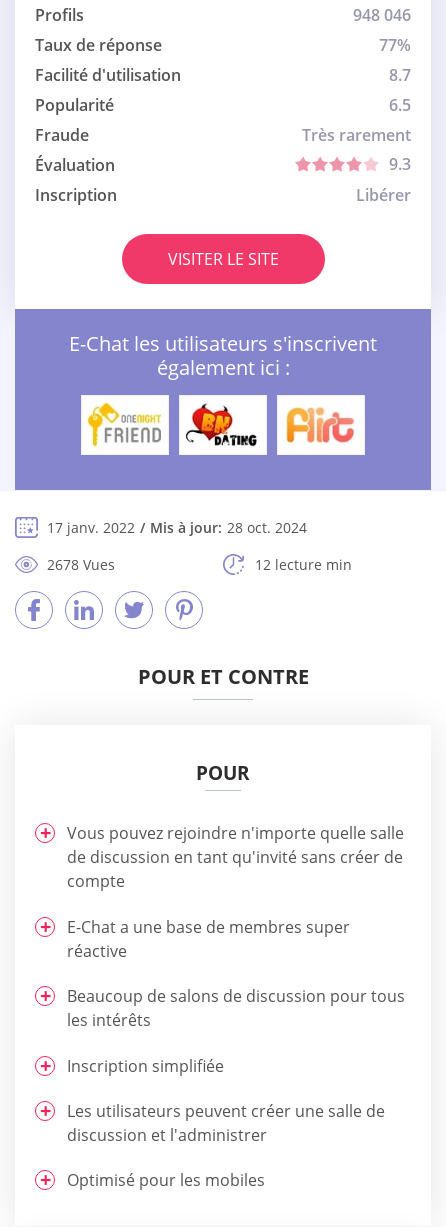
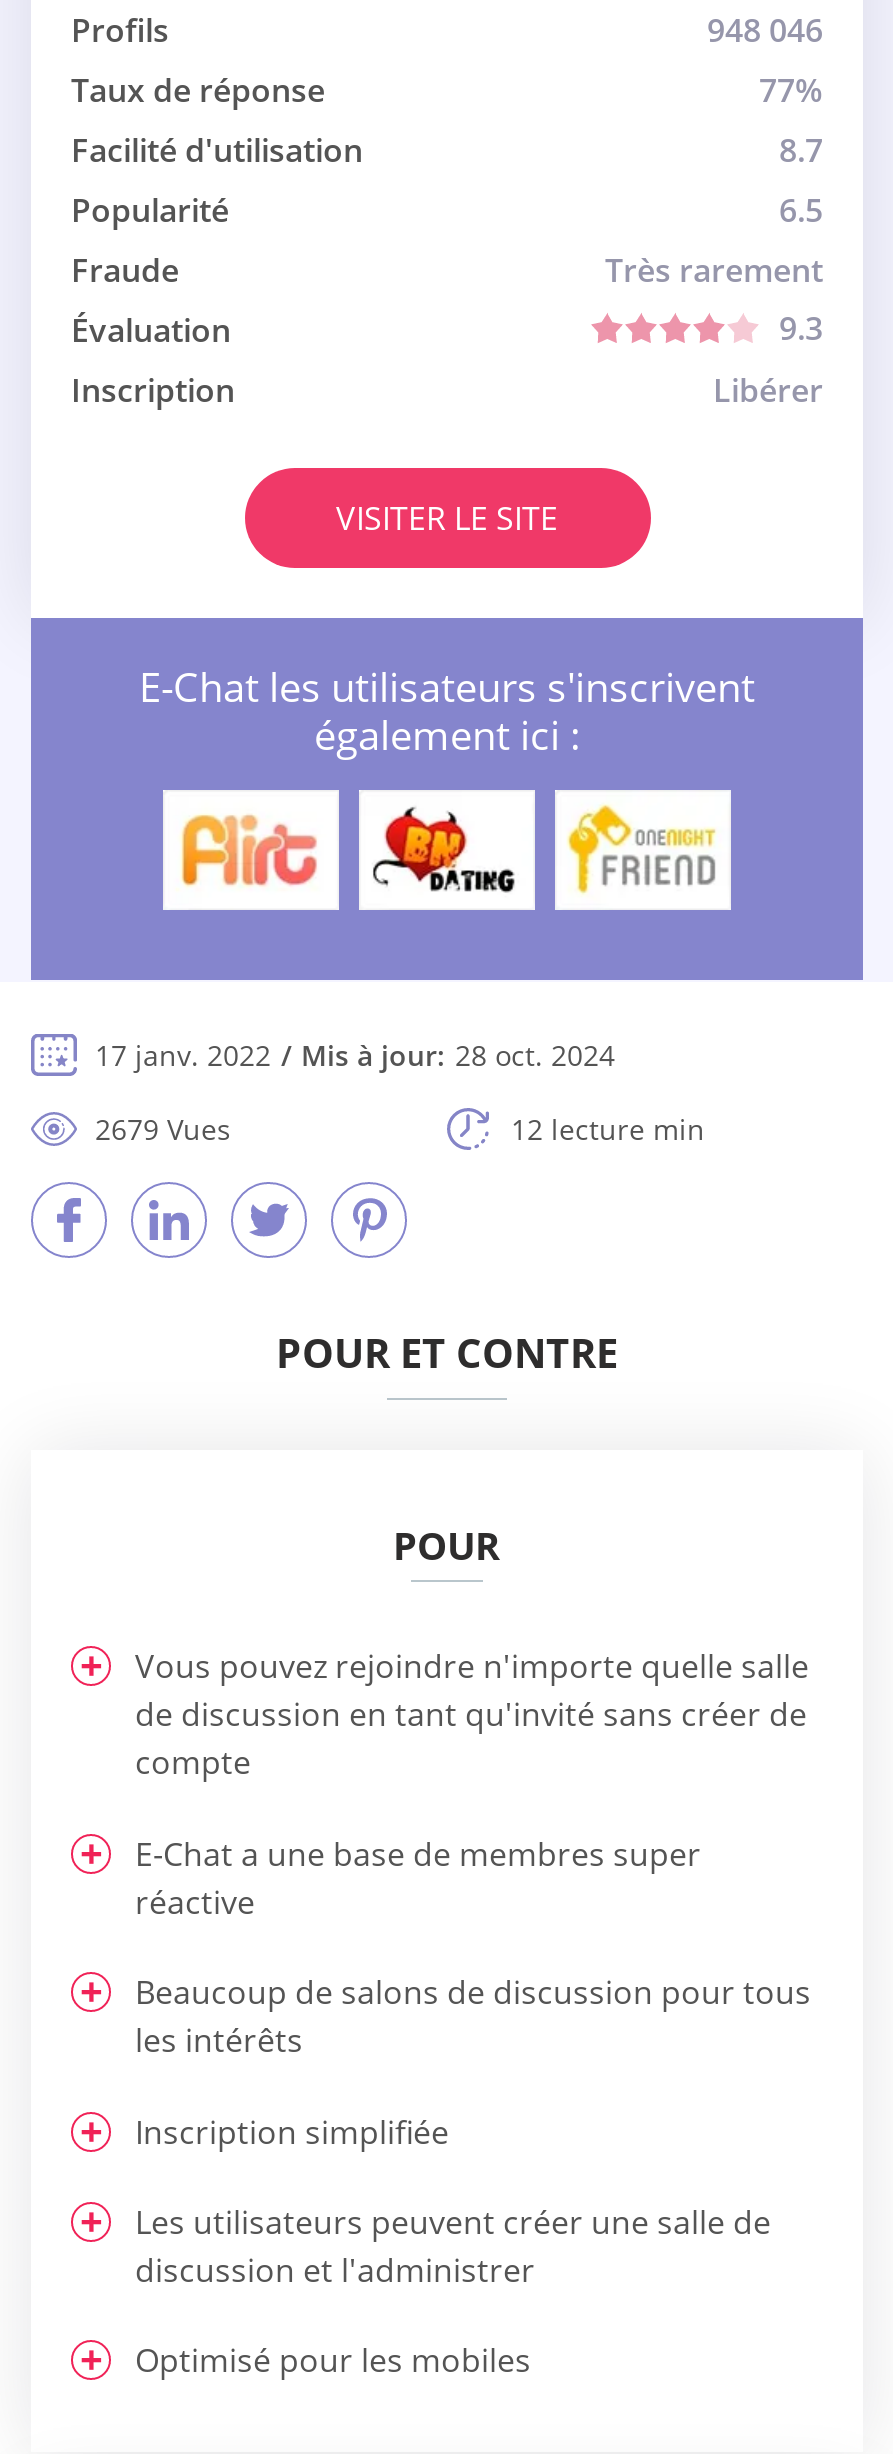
[87,402,162,448] [image] -> [177,806,323,892] [image]
[284,403,357,446] [image] -> [567,804,717,896] [image]
[47,555,115,574] 2678 Vues -> [95,1110,231,1148] 2679 Vues

